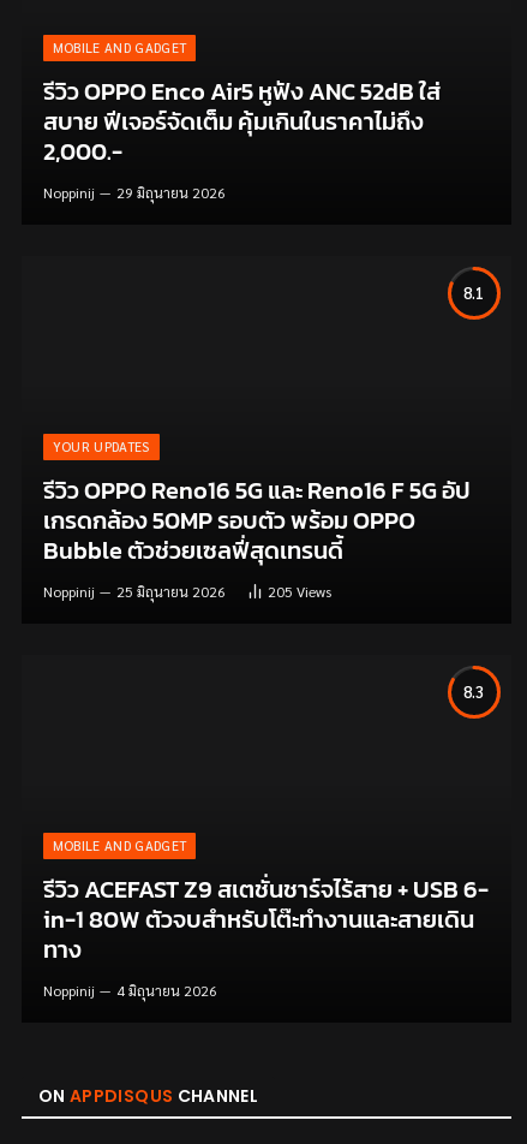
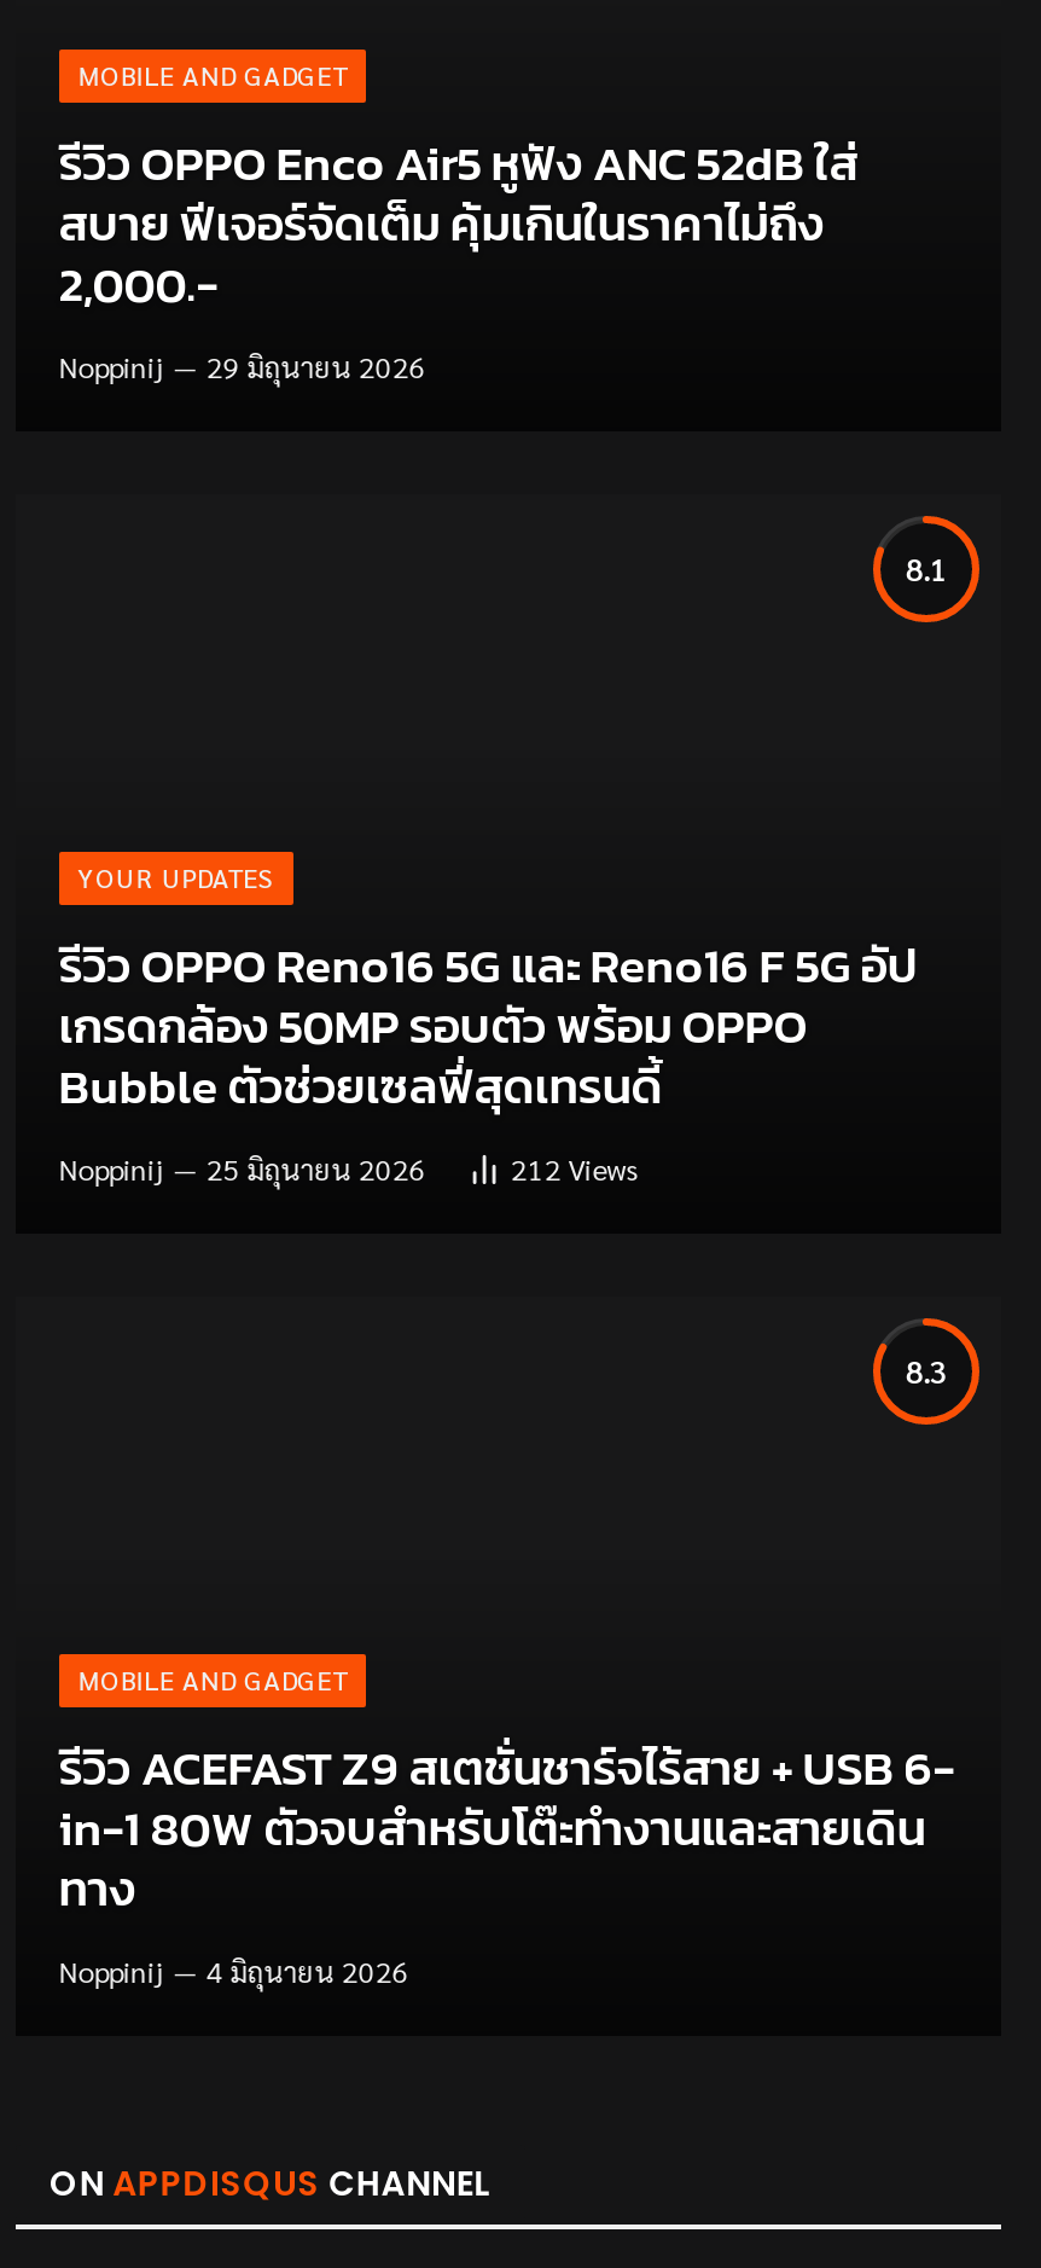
[267,581,331,601] 205 Views -> [510,1149,638,1187] 212 Views

